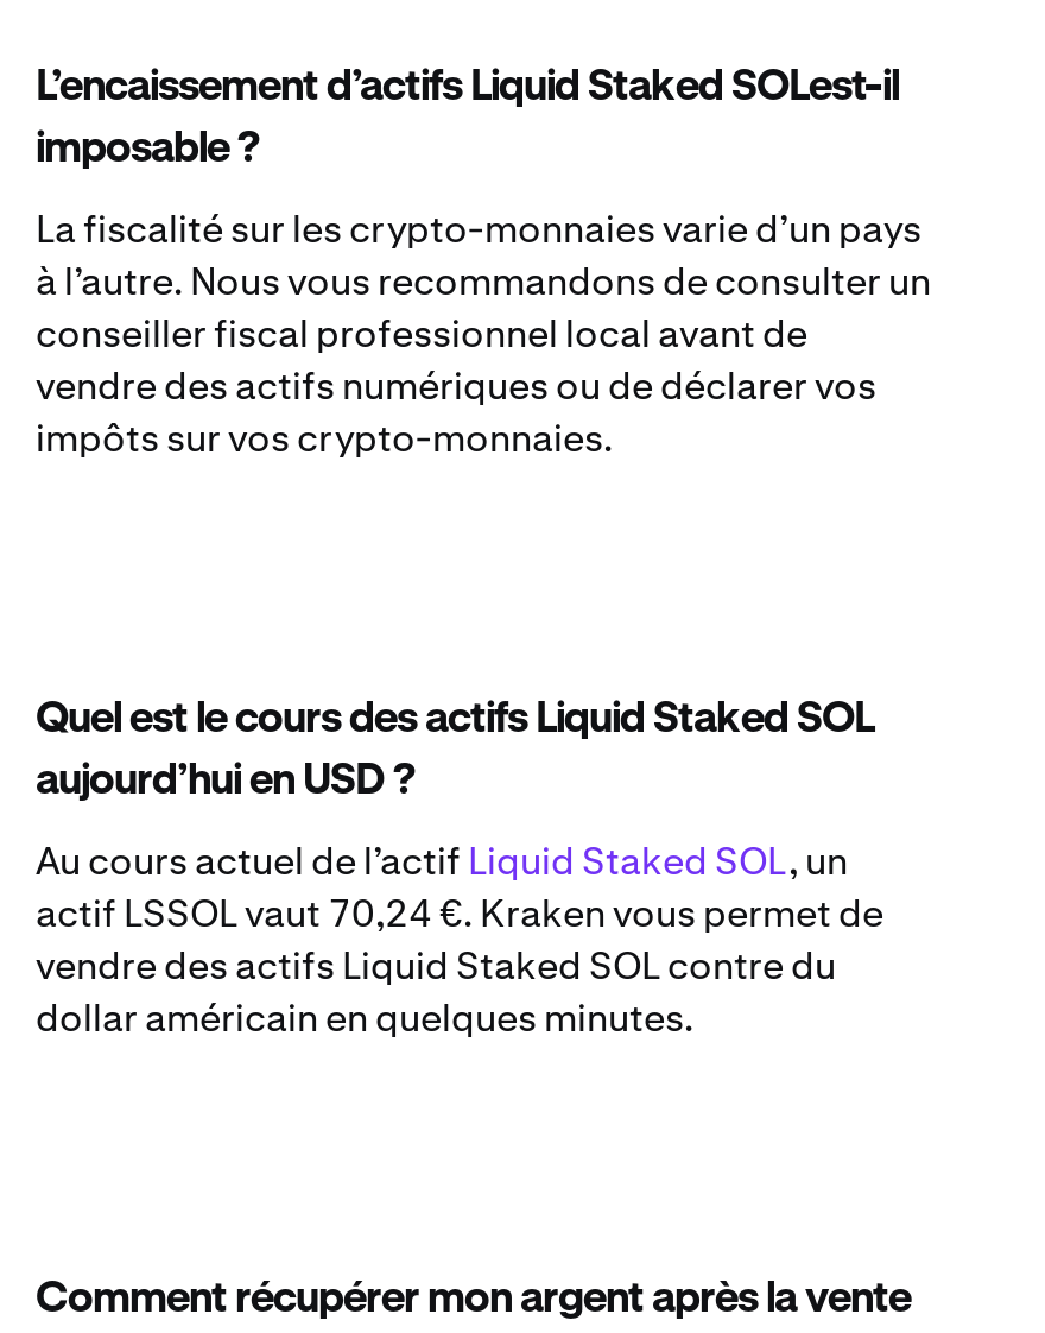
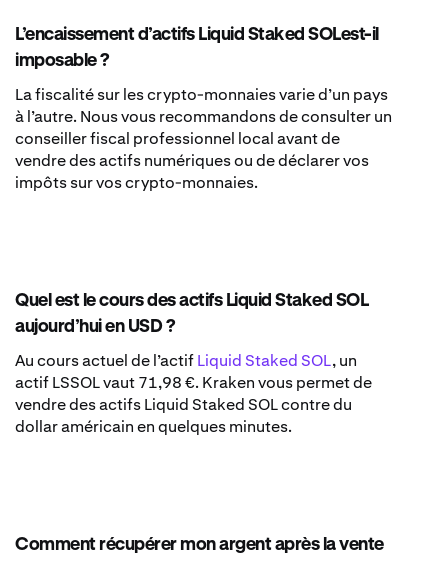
[36,889,883,939] actif LSSOL vaut 70,24 €. Kraken vous permet de -> [15,372,372,393] actif LSSOL vaut 71,98 €. Kraken vous permet de

